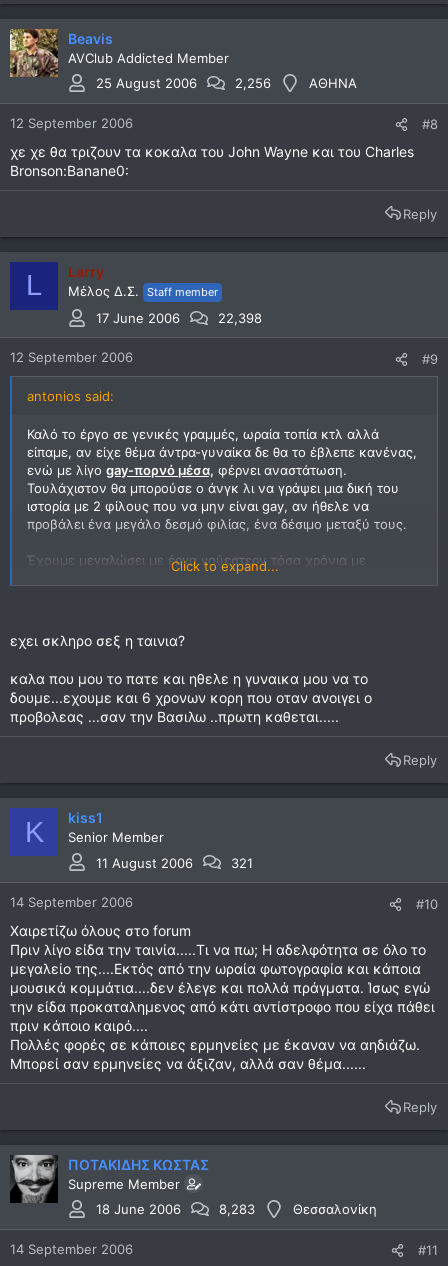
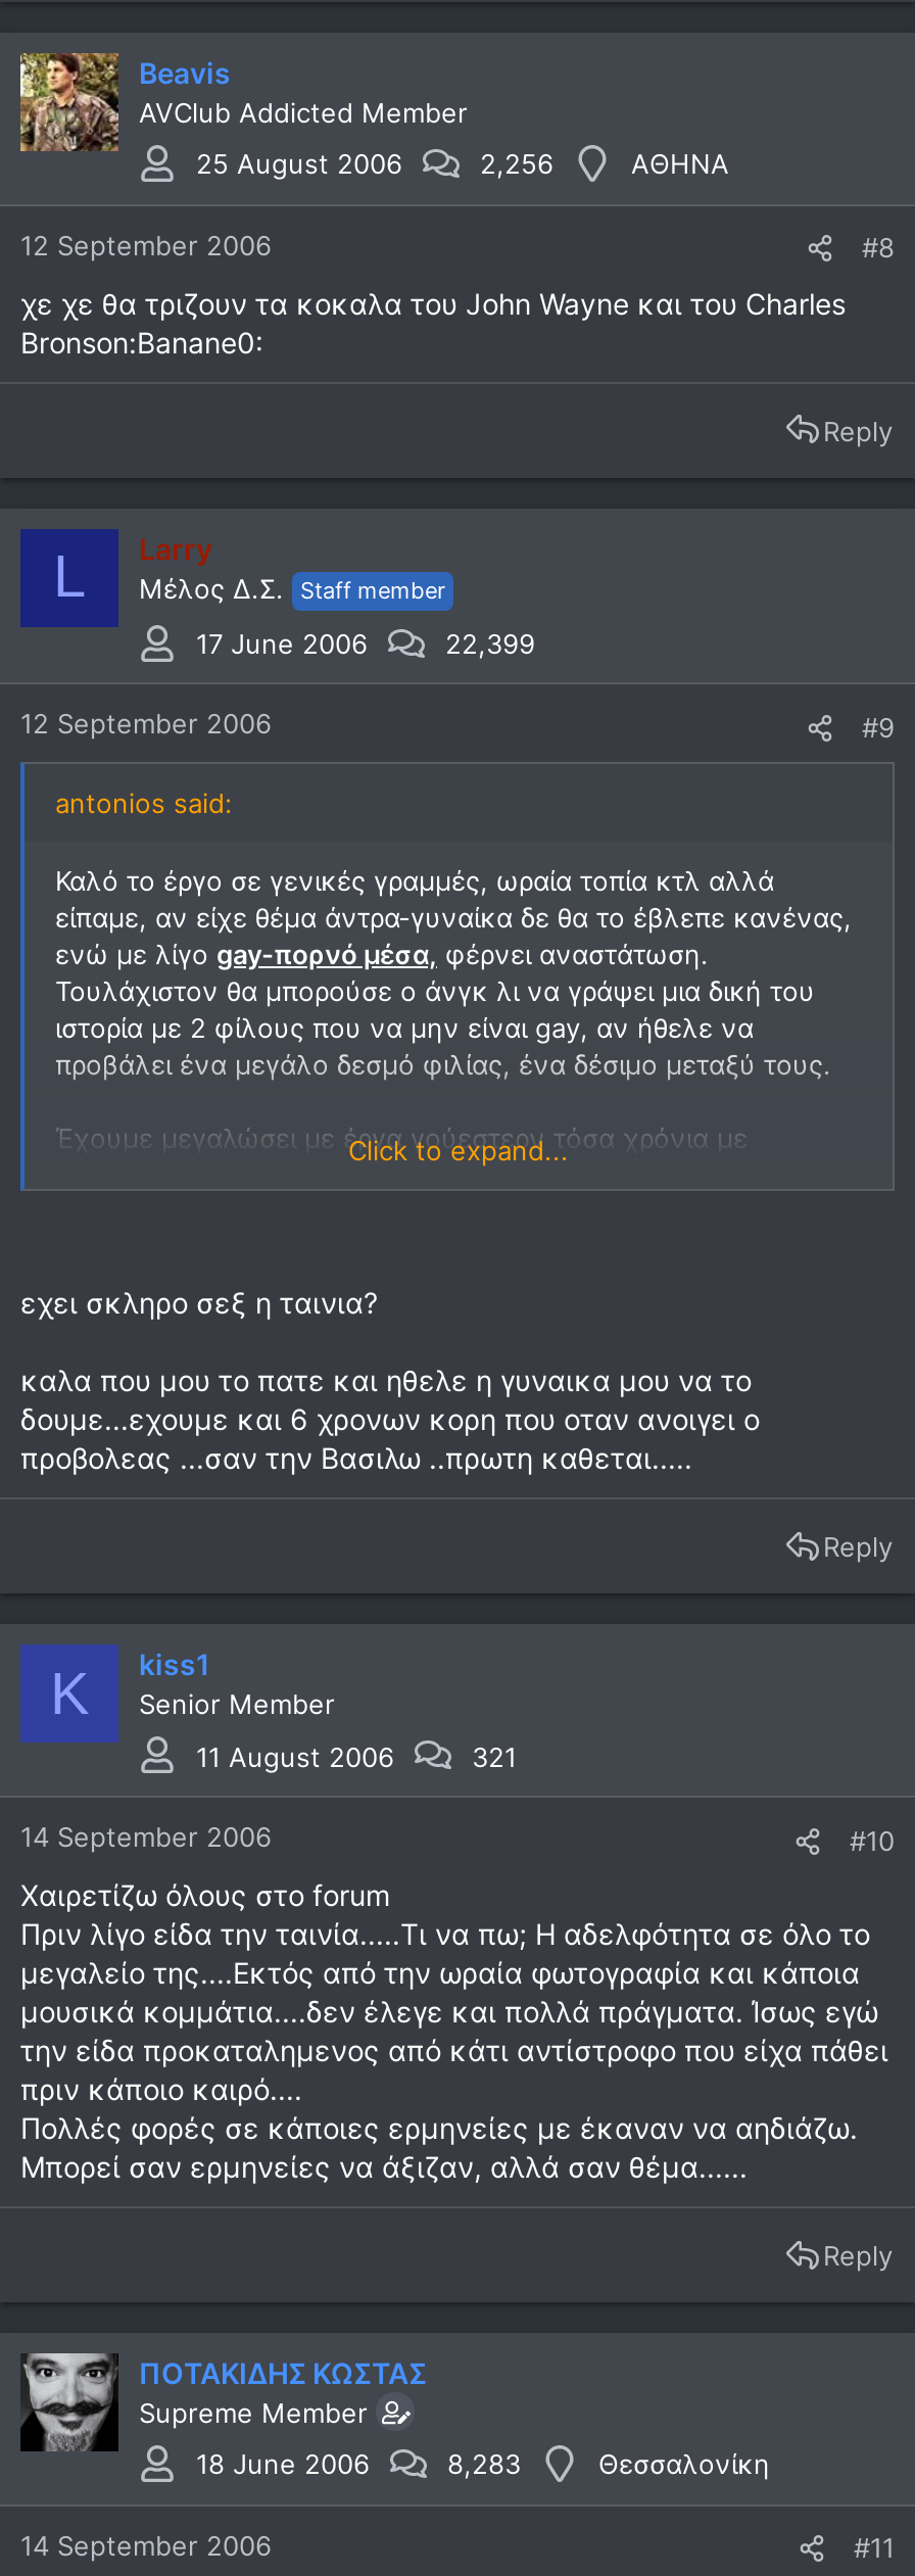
[218,310,262,326] 22,398 -> [445,627,535,660] 22,399

